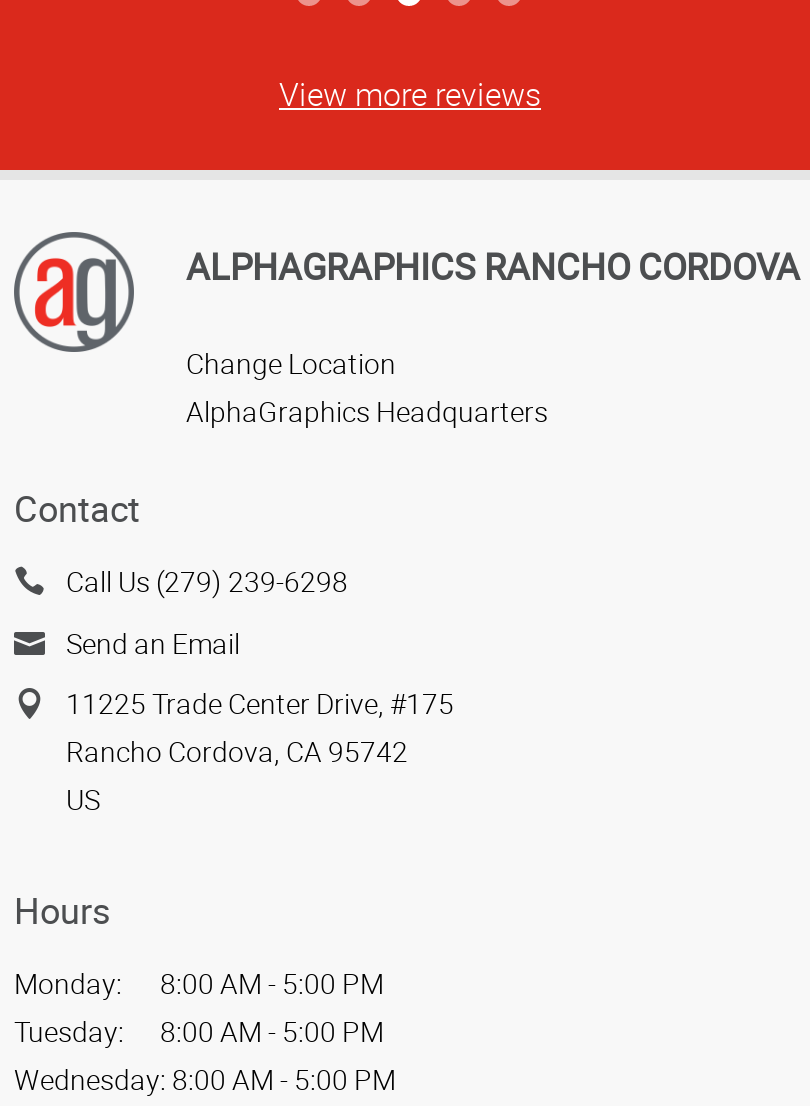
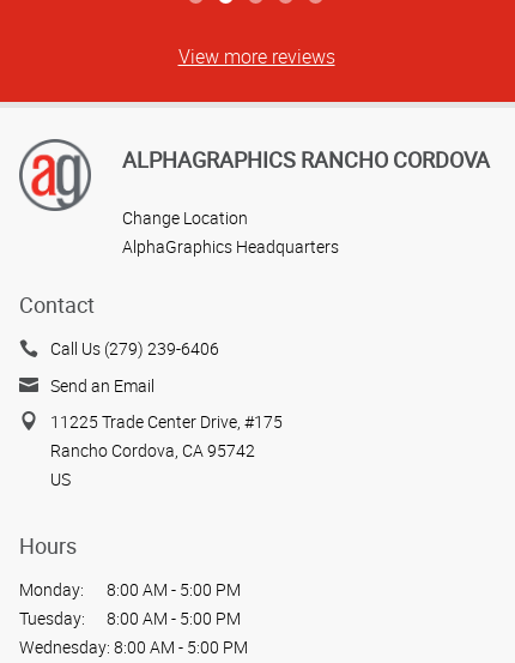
[66,563,348,601] Call Us (279) 239-6298 -> [50,337,219,360] Call Us (279) 239-6406

